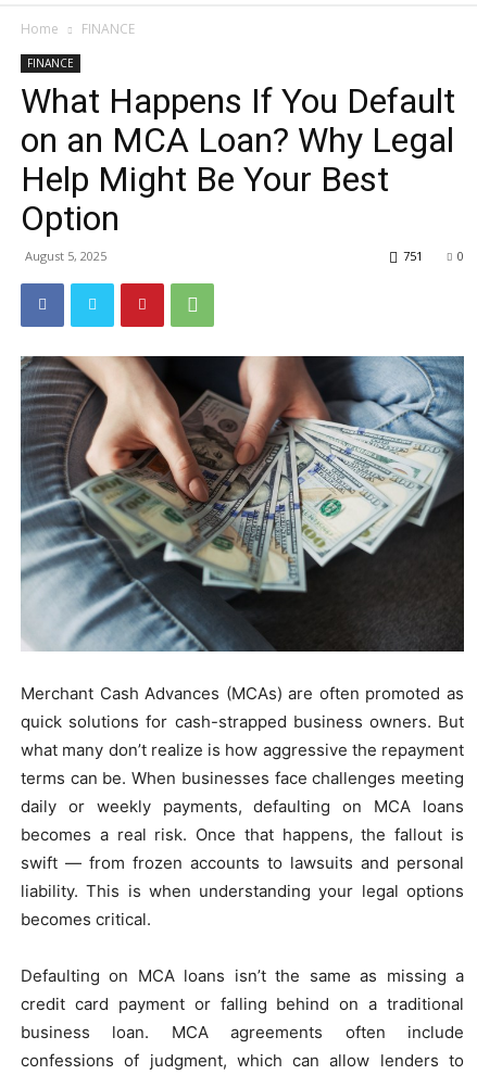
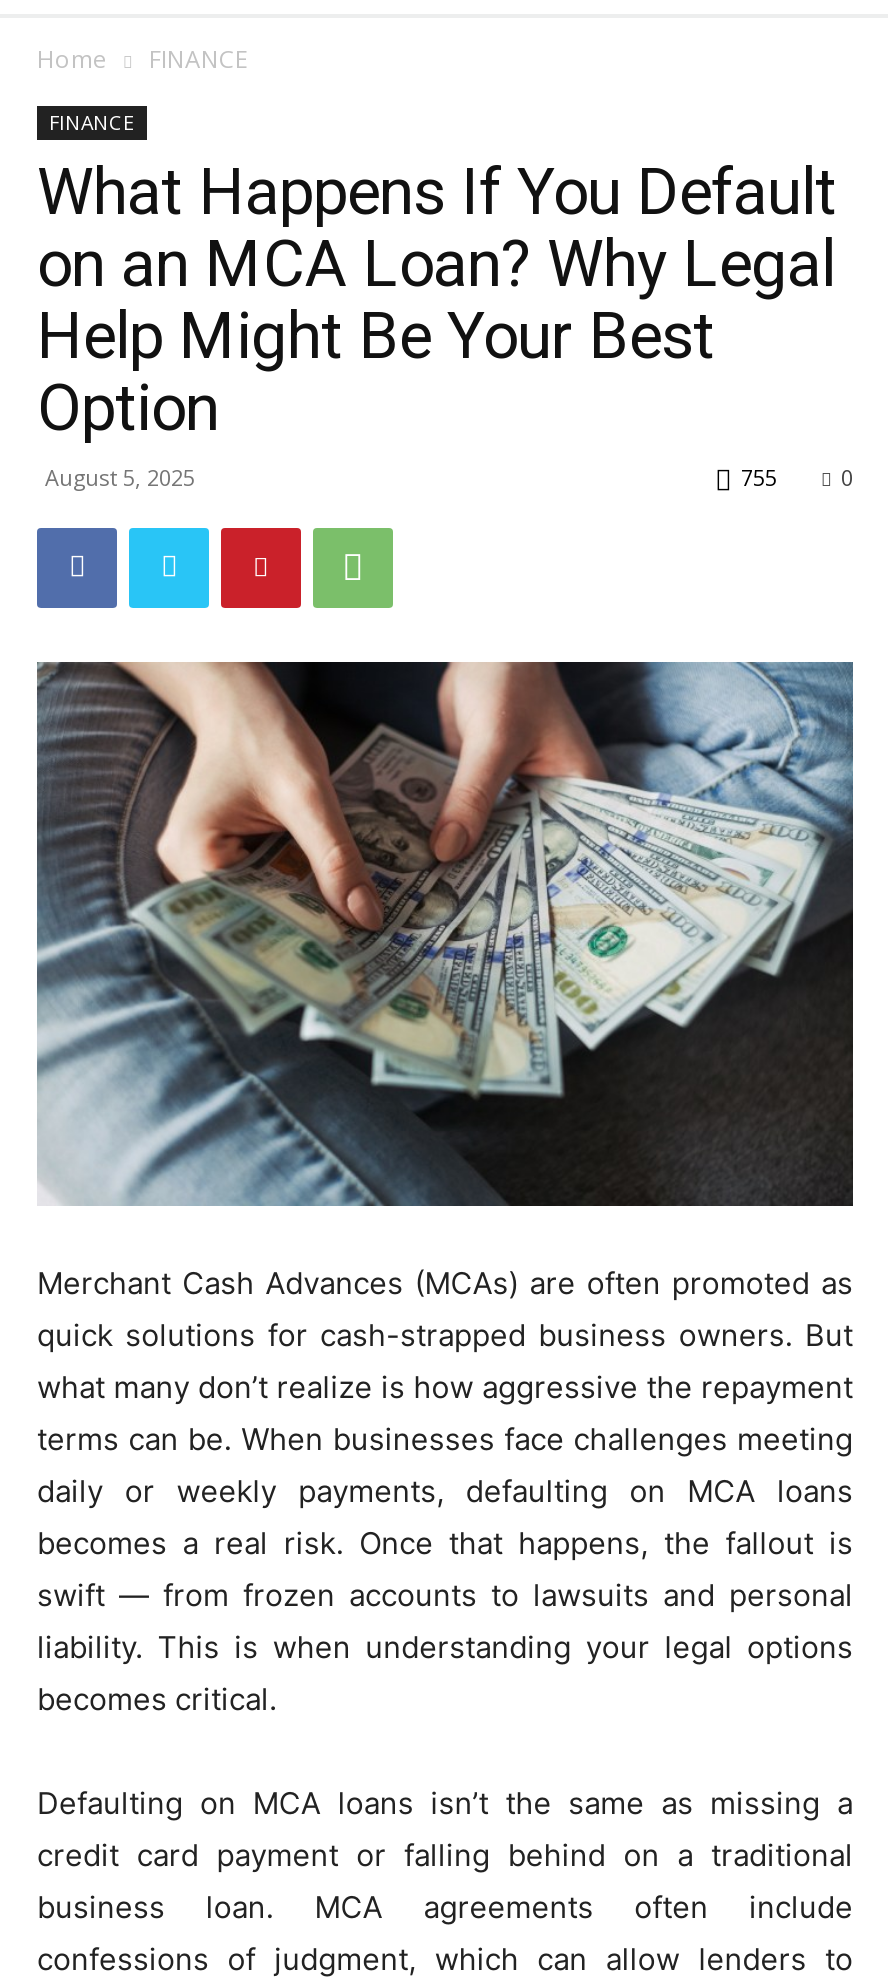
[403,247,423,264] 751 -> [741,462,777,492] 755

